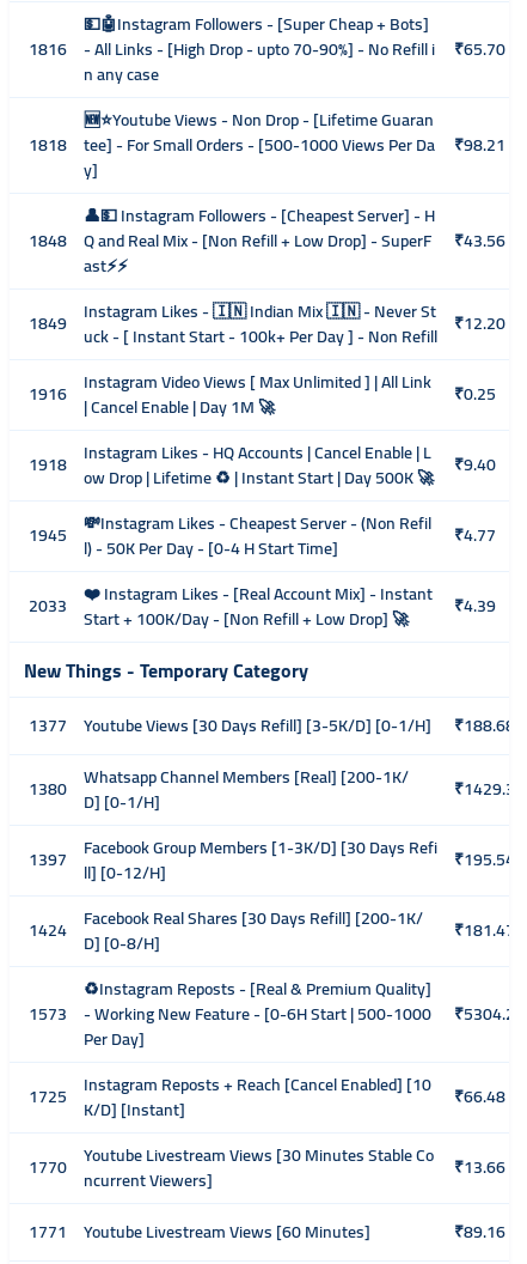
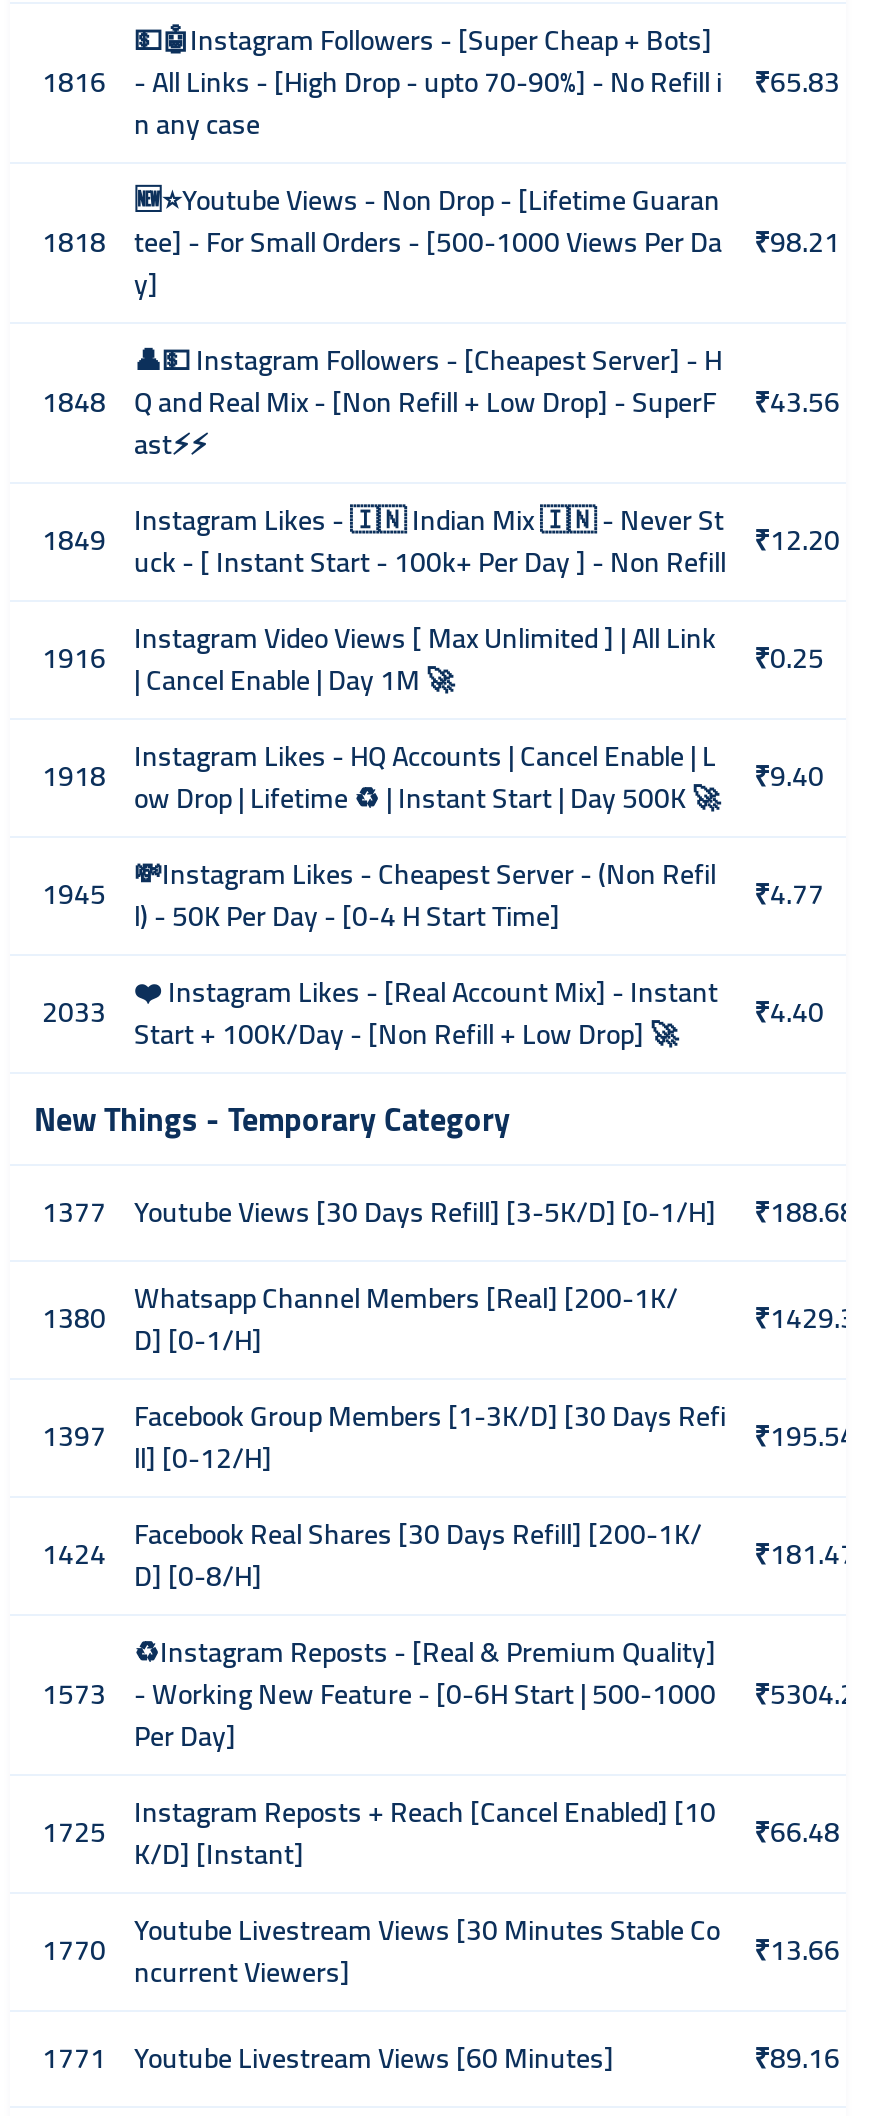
[29,34,505,65] 1816 - All Links - [High Drop - upto 70-90%] - No Refill i ₹65.70 -> [42,56,840,108] 1816 - All Links - [High Drop - upto 70-90%] - No Refill i ₹65.83
[454,590,496,621] ₹4.39 -> [754,986,824,1038] ₹4.40

